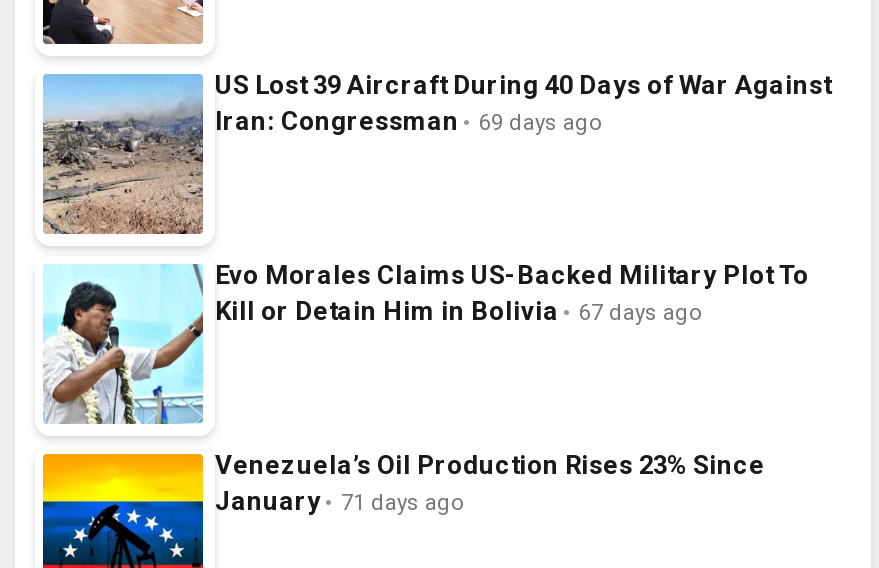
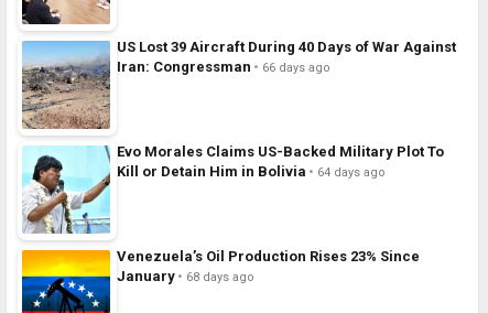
[215,106,603,136] Iran: Congressman 69 days ago -> [117,59,330,75] Iran: Congressman 66 days ago
[215,296,703,326] Kill or Detain Him in Bolivia 67 days ago -> [117,163,386,180] Kill or Detain Him in Bolivia 64 days ago
[215,486,465,516] January 71 days ago -> [117,268,254,284] January 68 days ago

